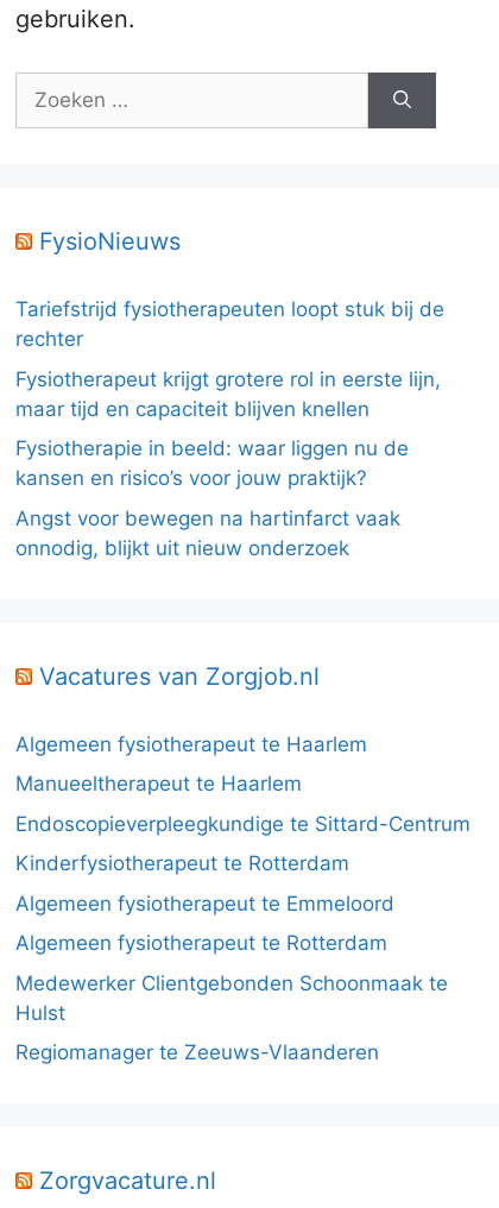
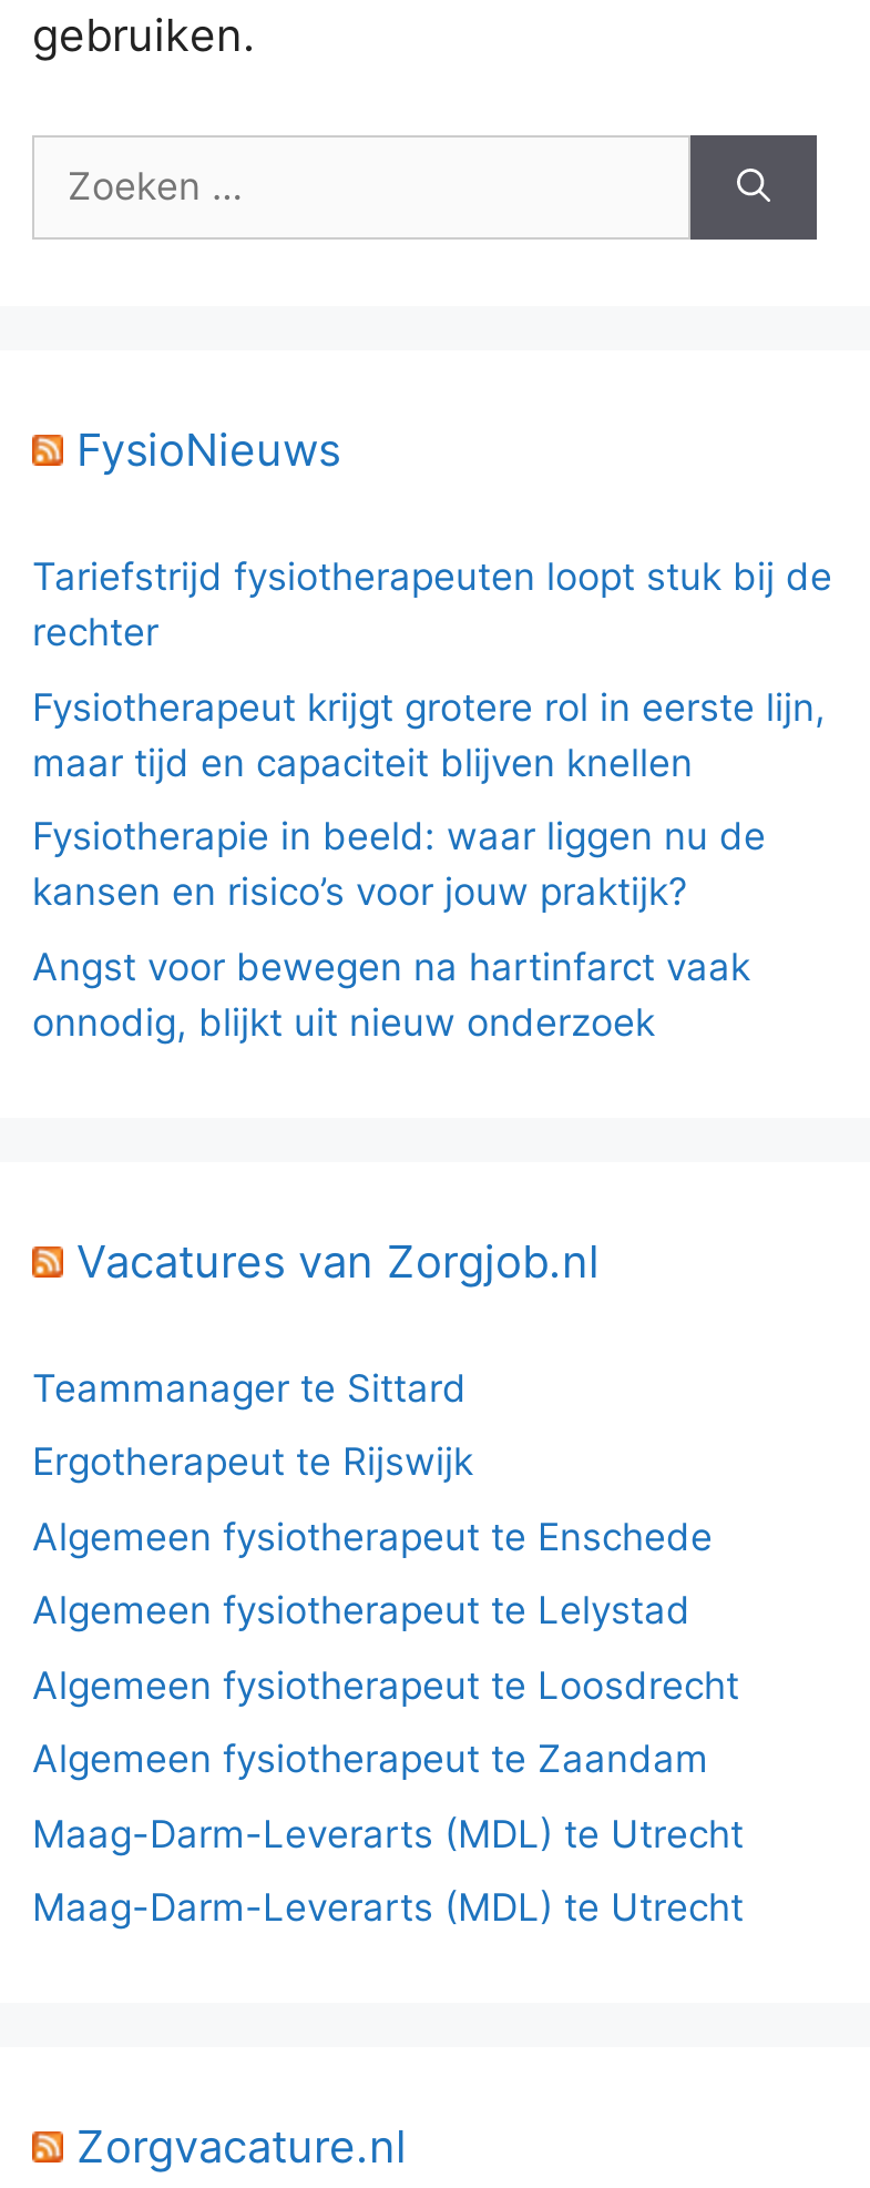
[15,732,367,756] Algemeen fysiotherapeut te Haarlem -> [32,1365,467,1410] Teammanager te Sittard
[15,772,302,795] Manueeltherapeut te Haarlem -> [32,1439,473,1484] Ergotherapeut te Rijswijk
[15,811,470,835] Endoscopieverpleegkundige te Sittard-Centrum -> [32,1514,713,1558] Algemeen fysiotherapeut te Enschede
[15,851,349,875] Kinderfysiotherapeut te Rotterdam -> [32,1588,690,1632] Algemeen fysiotherapeut te Lelystad
[15,891,394,915] Algemeen fysiotherapeut te Emmeloord -> [32,1662,739,1707] Algemeen fysiotherapeut te Loosdrecht
[15,931,387,955] Algemeen fysiotherapeut te Rotterdam -> [32,1737,708,1781] Algemeen fysiotherapeut te Zaandam
[15,971,448,1024] Medewerker Clientgebonden Schoonmaak te | Hulst -> [32,1811,744,1855] Maag-Darm-Leverarts (MDL) te Utrecht
[15,1040,379,1064] Regiomanager te Zeeuws-Vlaanderen -> [32,1885,744,1930] Maag-Darm-Leverarts (MDL) te Utrecht

